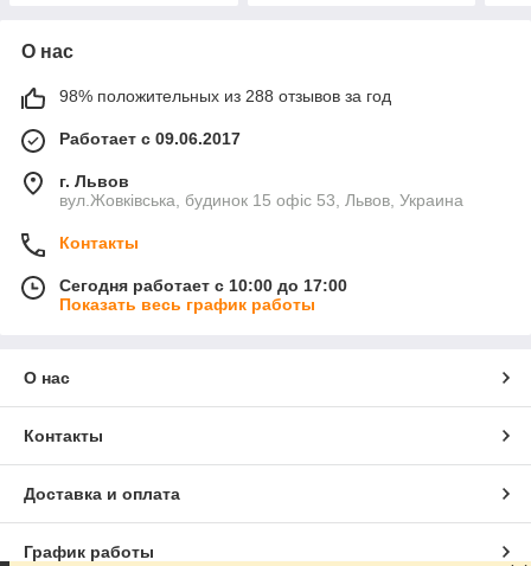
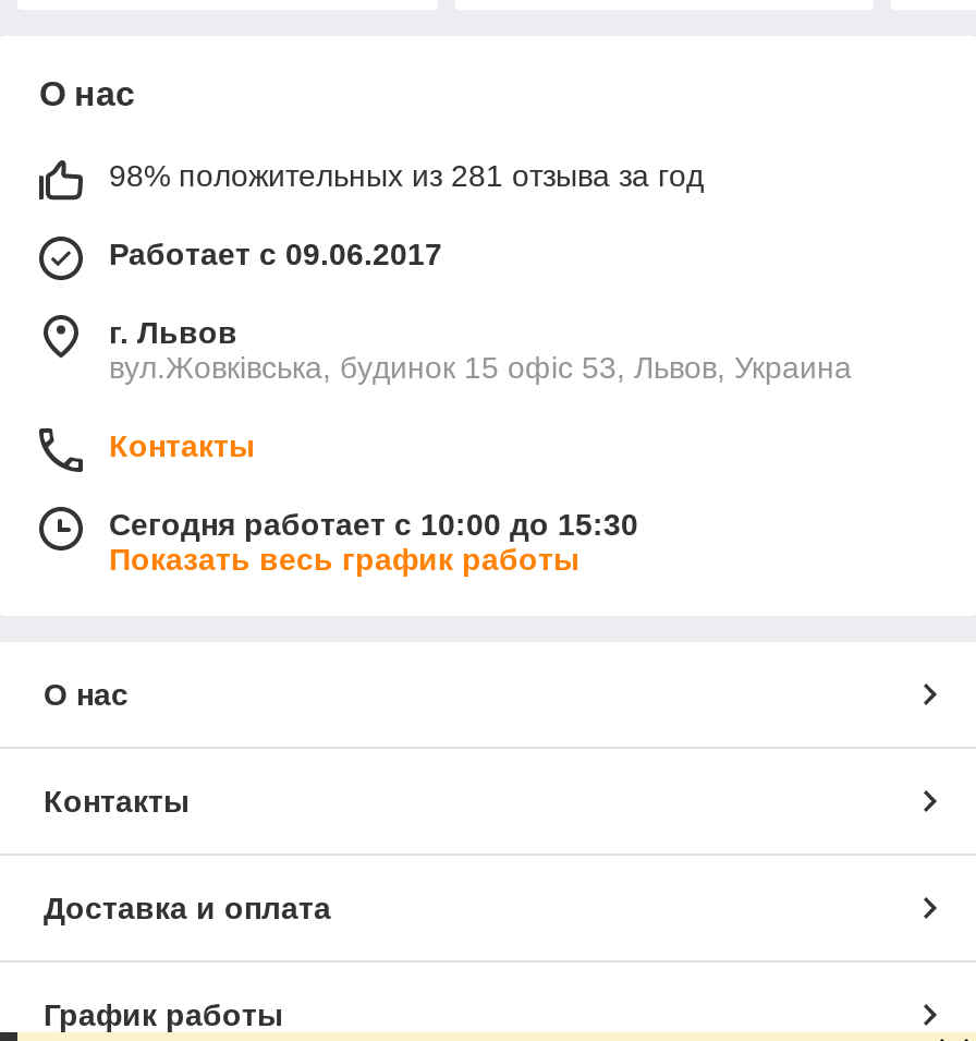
[59,86,391,105] 98% положительных из 288 отзывов за год -> [109,158,704,193] 98% положительных из 281 отзыва за год
[59,276,347,295] Сегодня работает с 10:00 до 17:00 -> [109,506,638,541] Сегодня работает с 10:00 до 15:30

